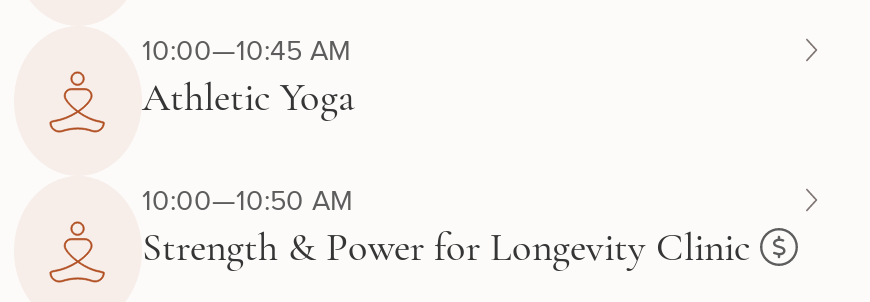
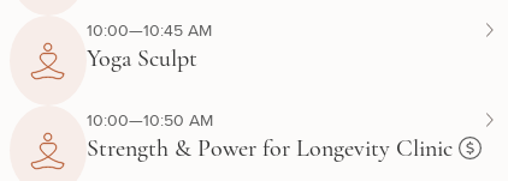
[142,74,354,122] Athletic Yoga -> [87,44,197,73] Yoga Sculpt

